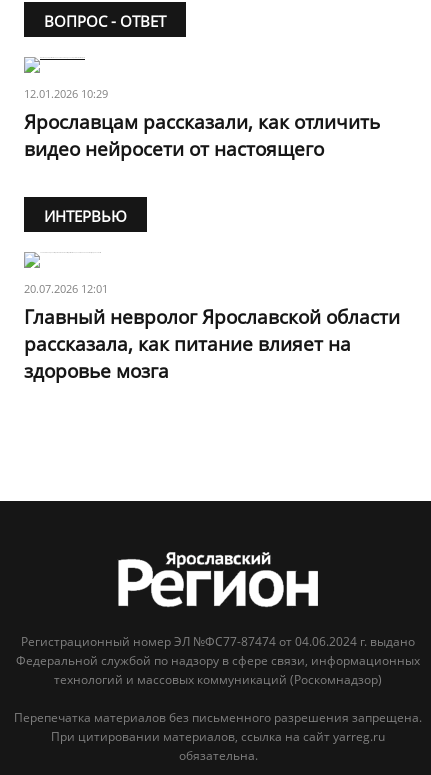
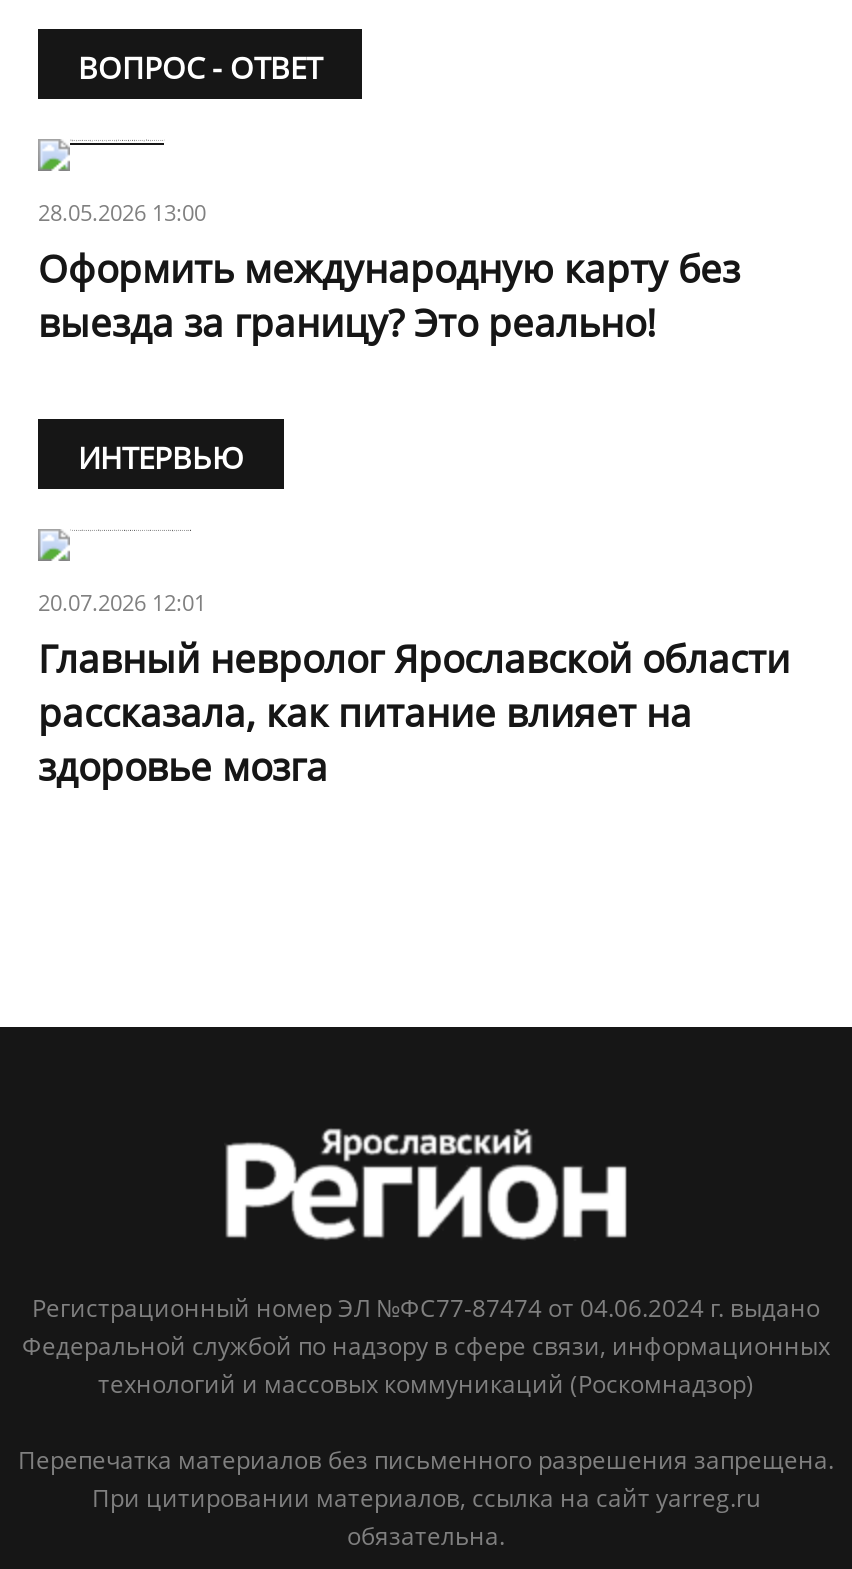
[24,86,380,162] 12.01.2026 10:29 | Ярославцам рассказали, как отличить | видео нейросети от настоящего -> [38,197,740,349] 28.05.2026 13:00 | Оформить международную карту без | выезда за границу? Это реально!

